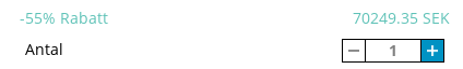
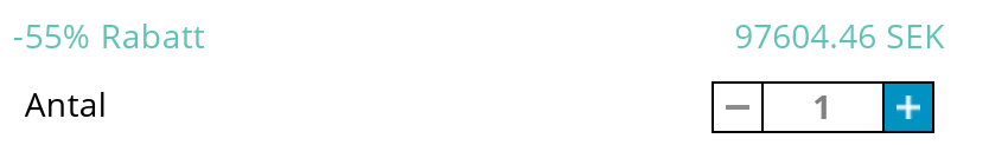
[352,7,449,28] 70249.35 SEK -> [734,12,945,57] 97604.46 SEK

